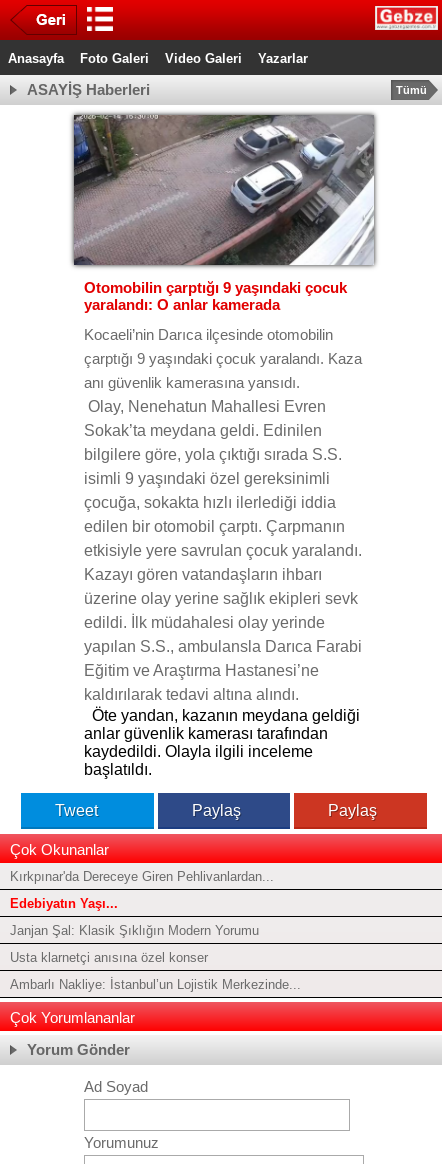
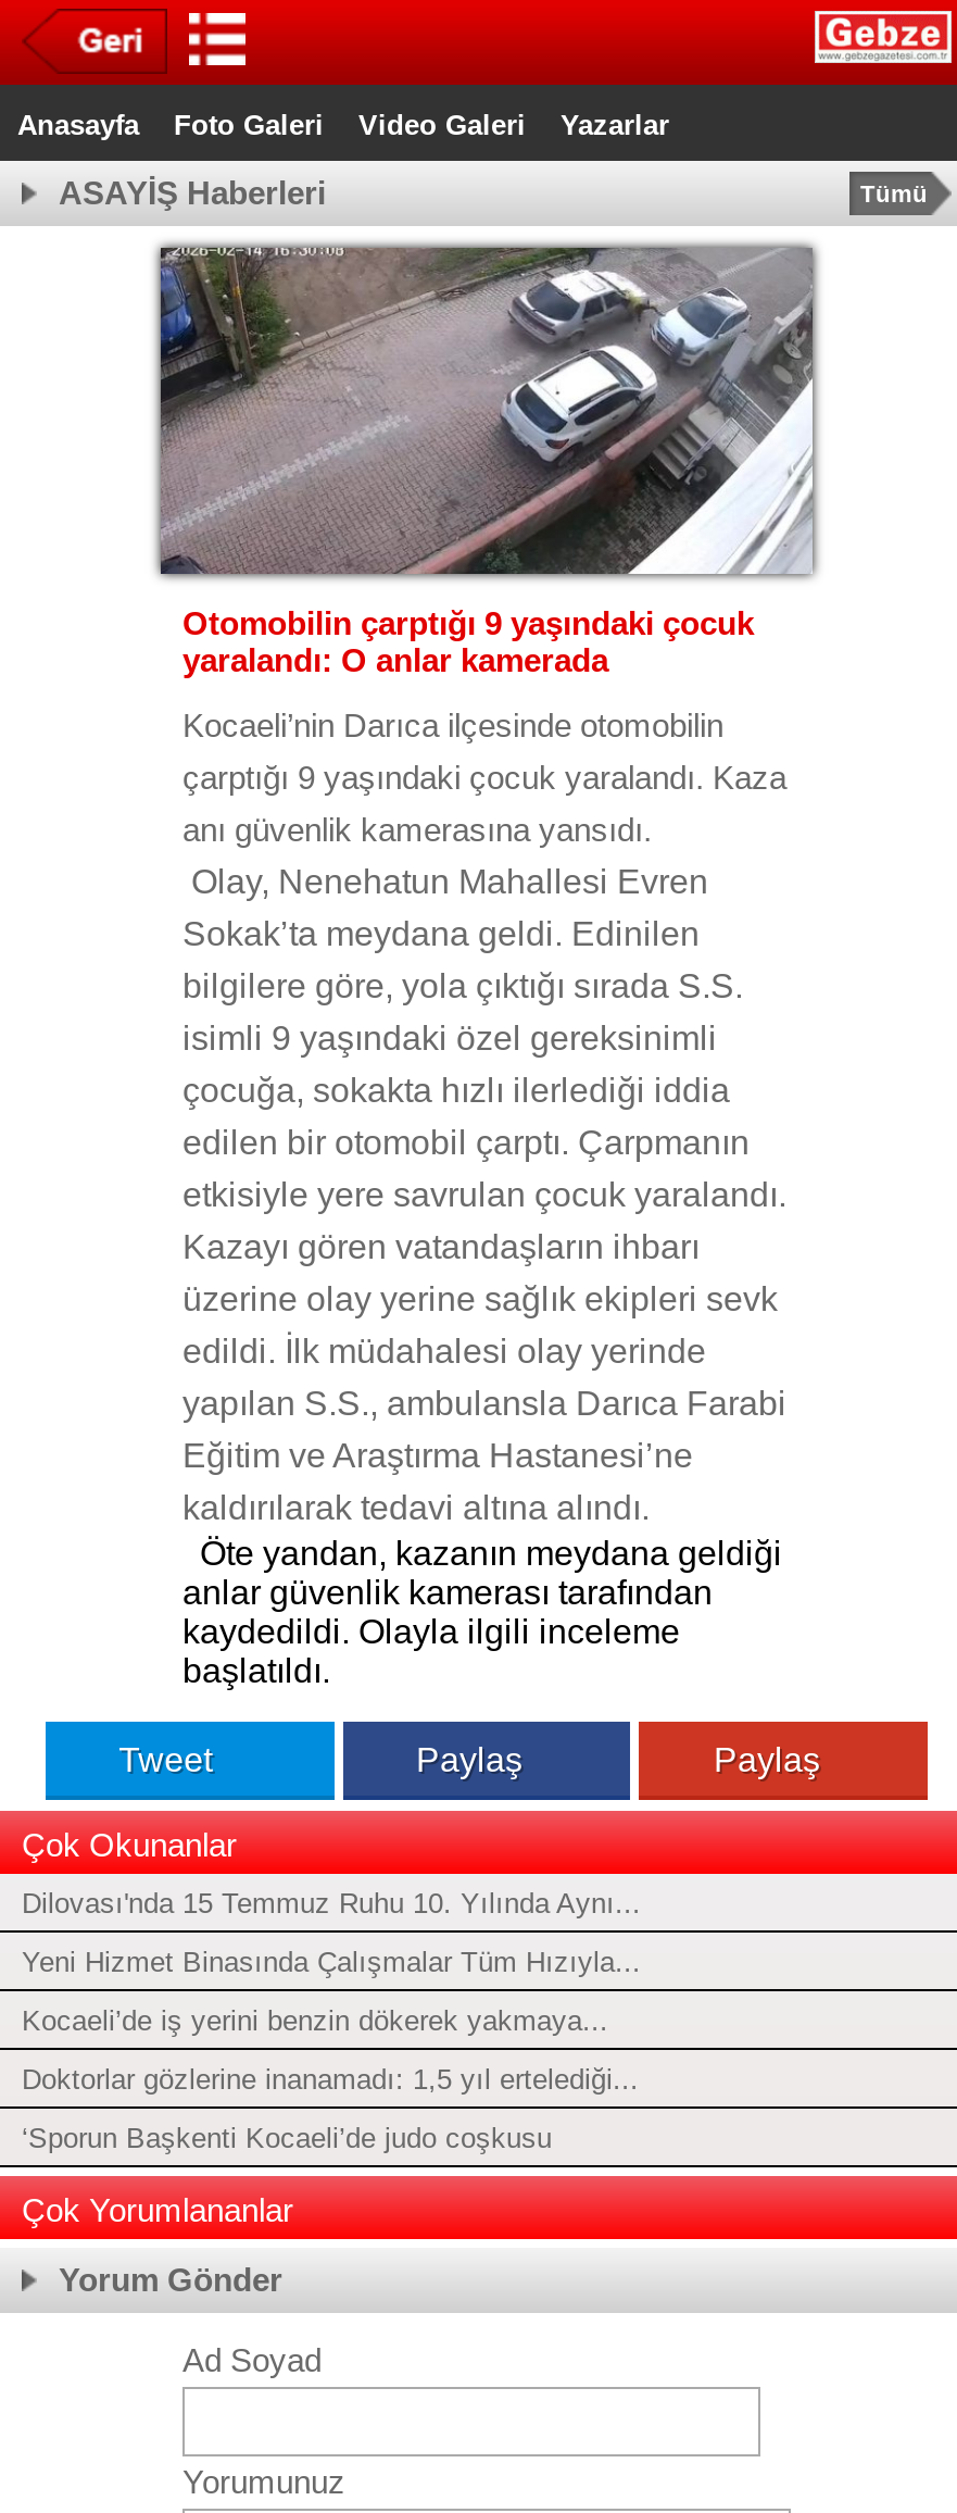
[10,869,274,884] Kırkpınar'da Dereceye Giren Pehlivanlardan... -> [22,1887,641,1919] Dilovası'nda 15 Temmuz Ruhu 10. Yılında Aynı...
[10,896,118,911] Edebiyatın Yaşı... -> [22,1945,641,1978] Yeni Hizmet Binasında Çalışmalar Tüm Hızıyla...
[10,923,259,938] Janjan Şal: Klasik Şıklığın Modern Yorumu -> [22,2004,608,2037] Kocaeli’de iş yerini benzin dökerek yakmaya...
[10,950,208,965] Usta klarnetçi anısına özel konser -> [22,2063,639,2095] Doktorlar gözlerine inanamadı: 1,5 yıl ertelediği...
[10,977,301,992] Ambarlı Nakliye: İstanbul’un Lojistik Merkezinde... -> [22,2121,552,2154] ‘Sporun Başkenti Kocaeli’de judo coşkusu

